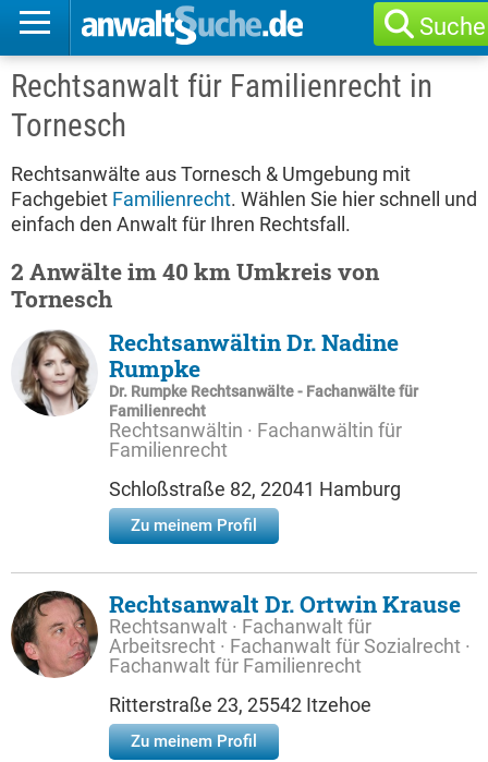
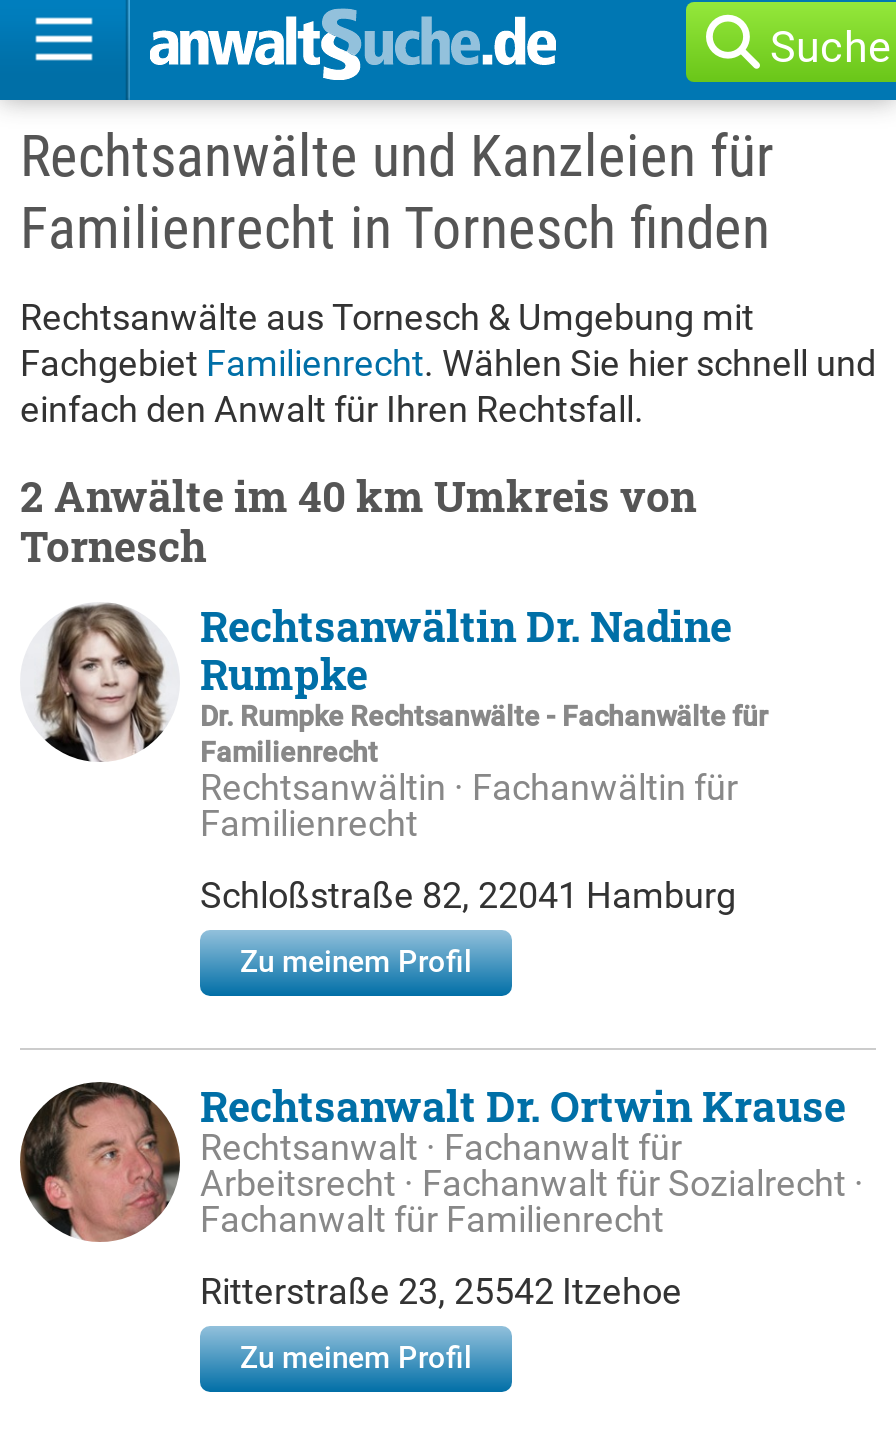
[11,68,432,144] Rechtsanwalt für Familienrecht in | Tornesch -> [20,122,774,262] Rechtsanwälte und Kanzleien für | Familienrecht in Tornesch finden

